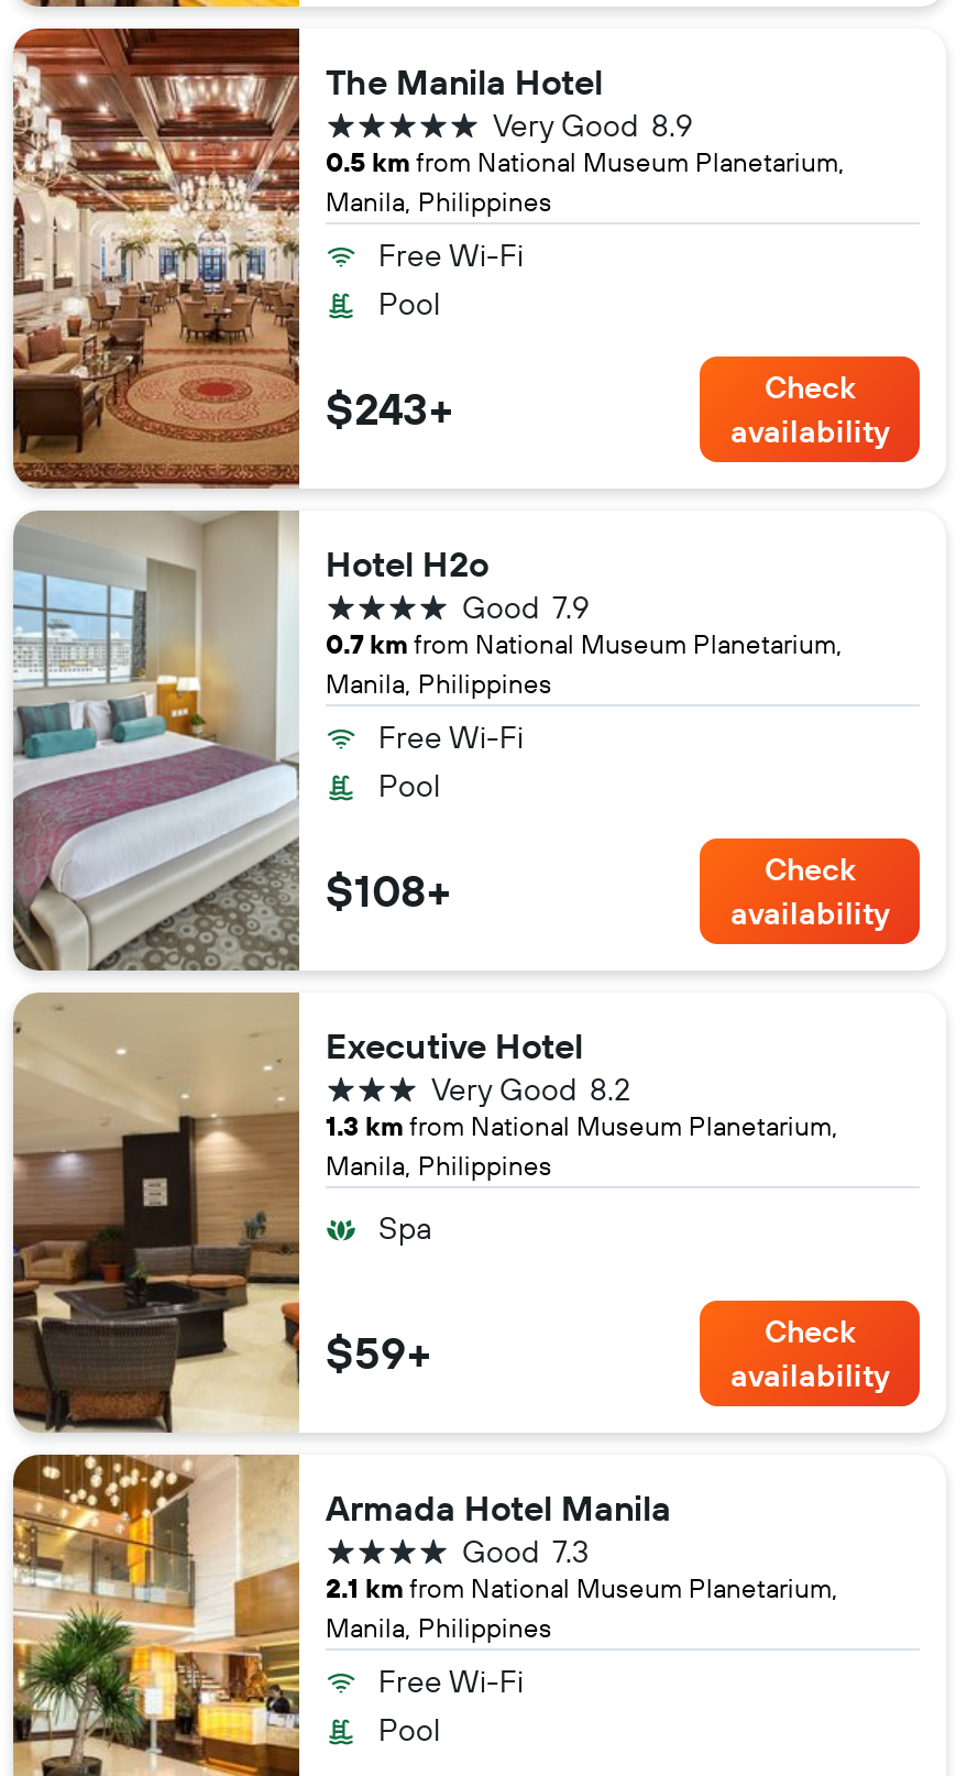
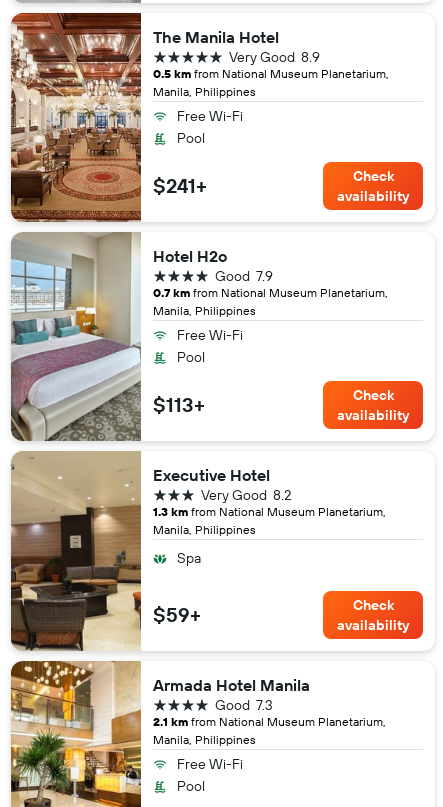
[326,381,453,436] $243+ -> [153,173,207,198] $241+
[326,863,451,918] $108+ -> [153,392,205,417] $113+

